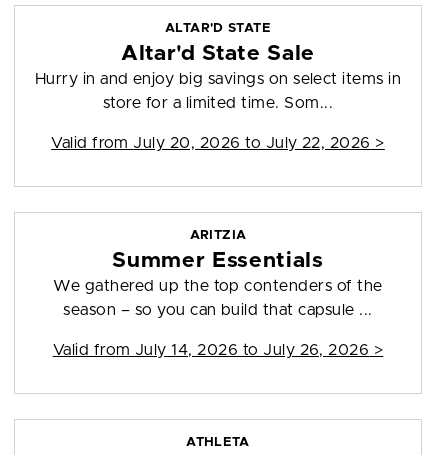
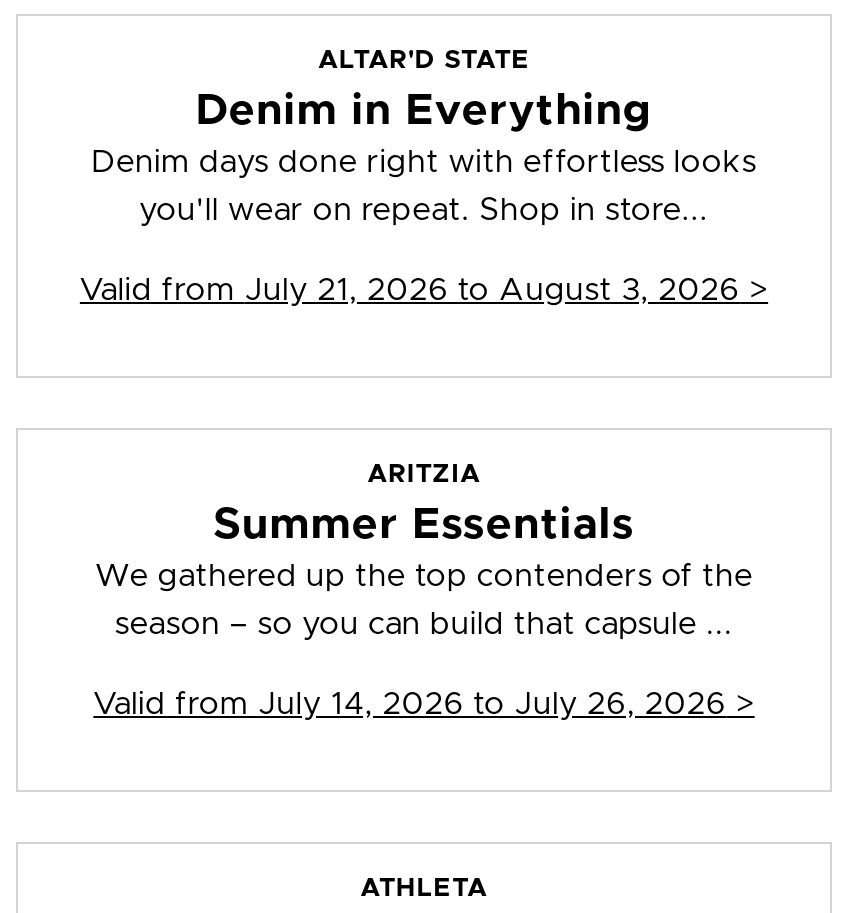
[35,43,401,87] Altar'd State Sale | Hurry in and enjoy big savings on select items in -> [91,90,757,178] Denim in Everything | Denim days done right with effortless looks
[103,95,333,111] store for a limited time. Som... -> [139,194,709,226] you'll wear on repeat. Shop in store...
[51,135,385,151] Valid from July 20, 2026 to July 22, 2026 > -> [80,274,768,306] Valid from July 21, 2026 to August 3, 2026 >

